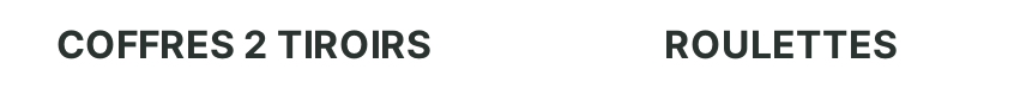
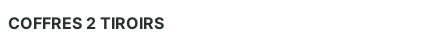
[664,20,897,68] ROULETTES -> none

